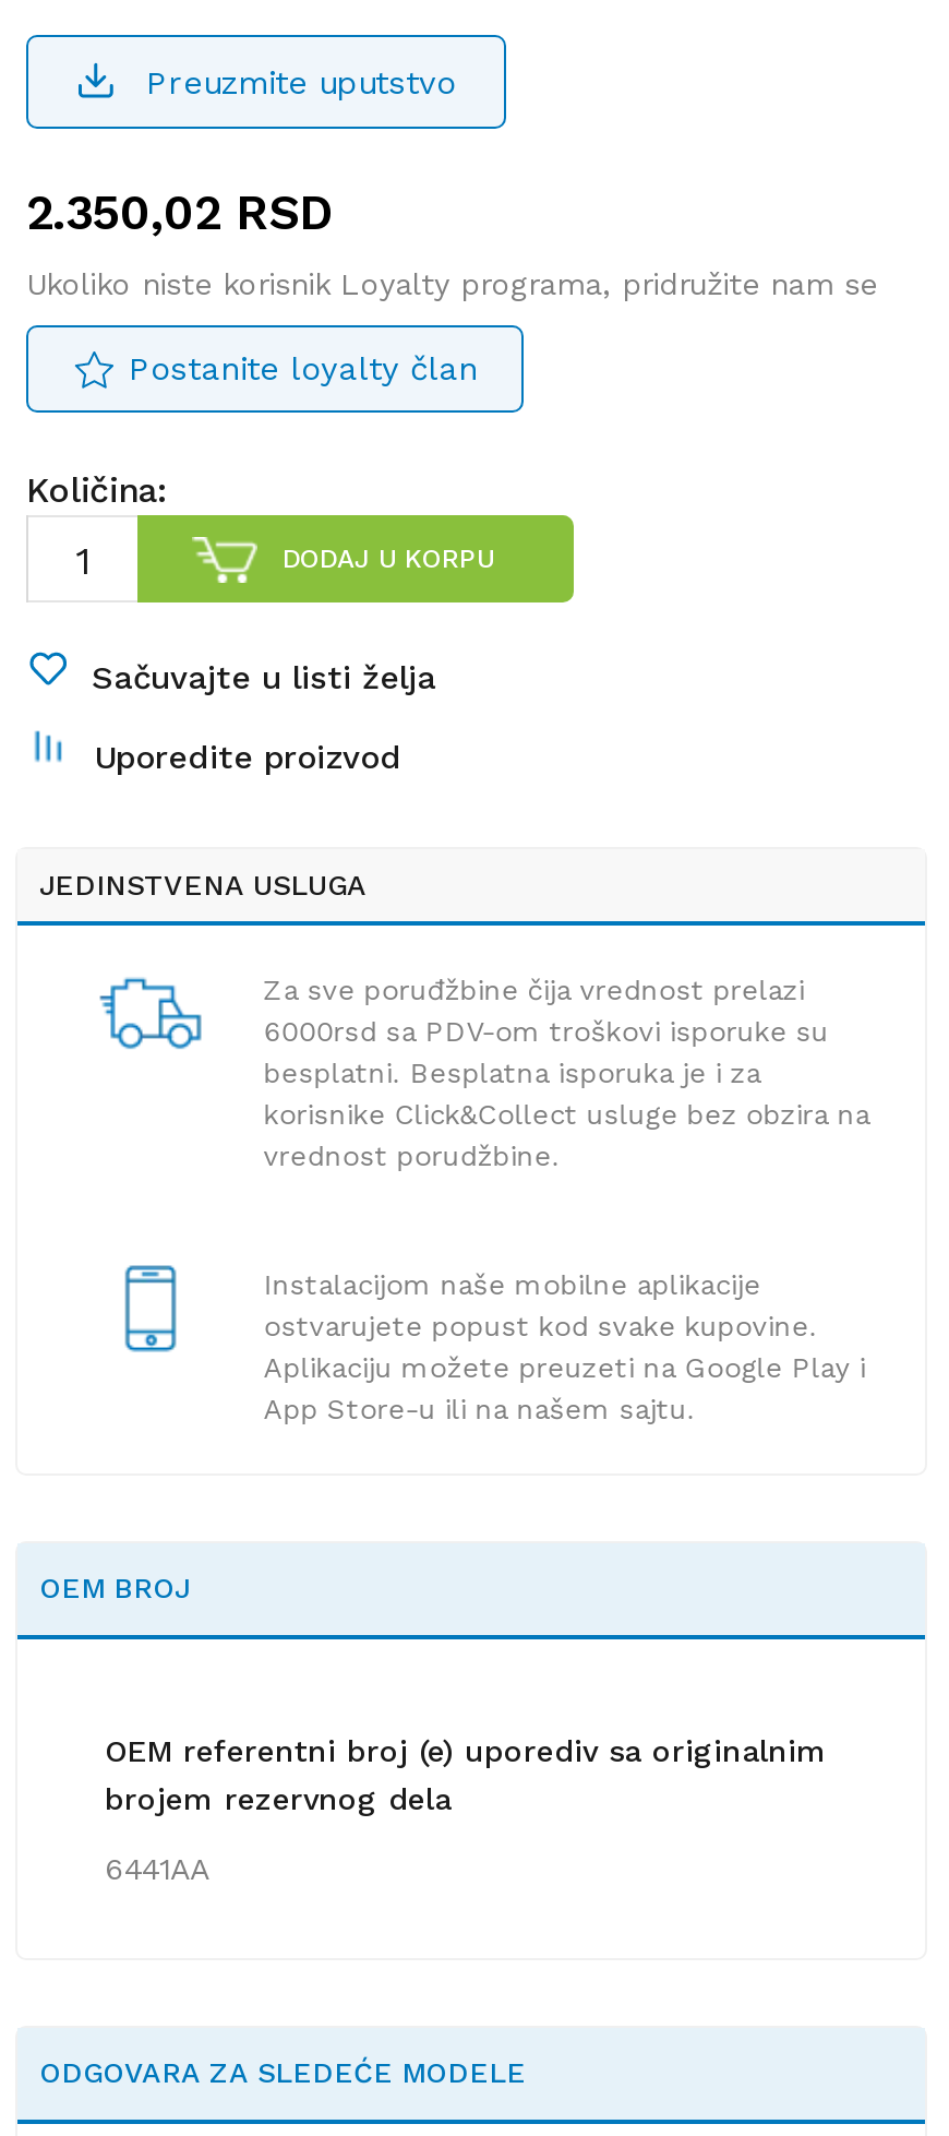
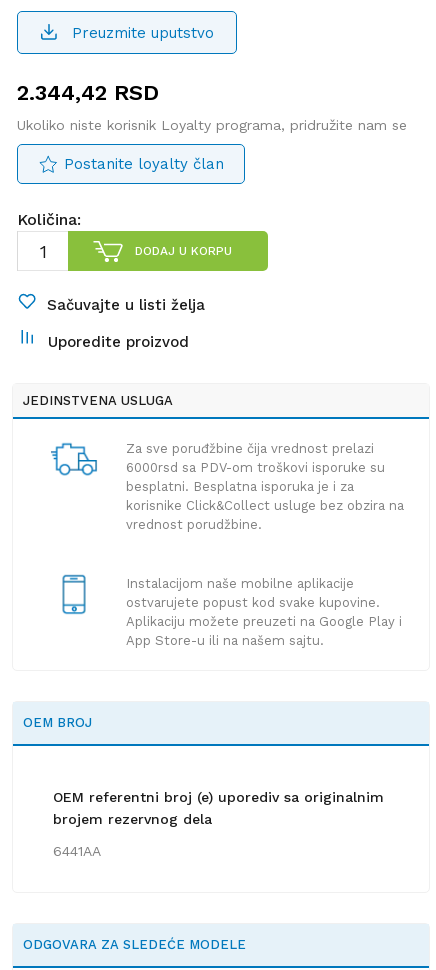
[26,186,334,240] 2.350,02 RSD -> [17,80,159,105] 2.344,42 RSD

